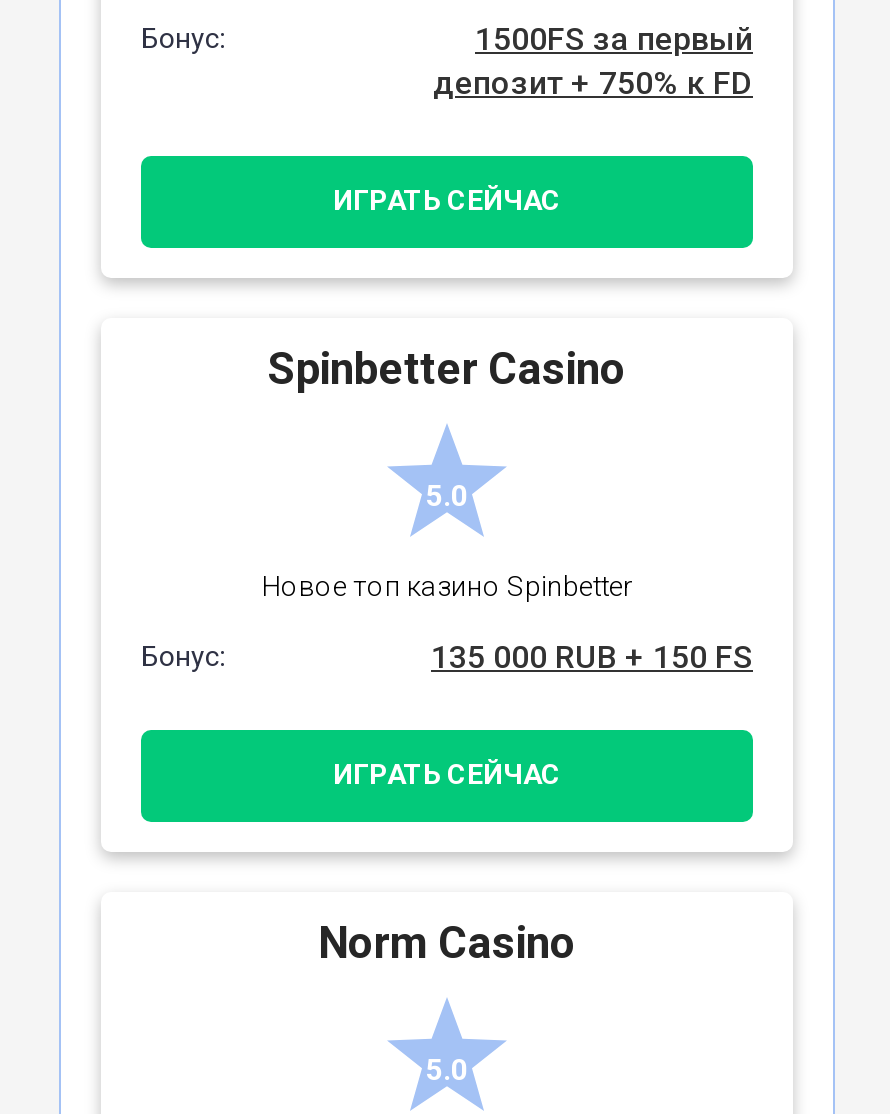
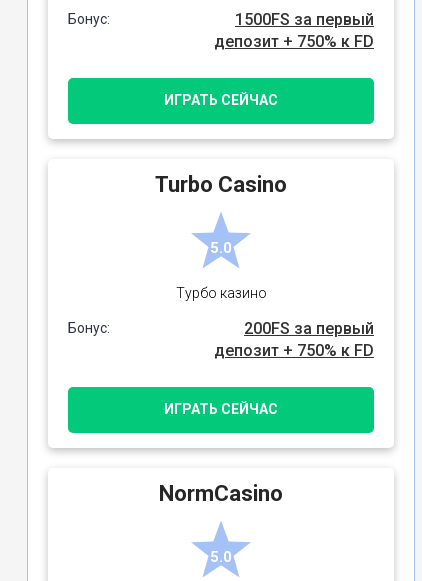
[268,343,626,393] Spinbetter Casino -> [155,172,287,197] Turbo Casino
[261,569,633,601] Новое топ казино Spinbetter -> [175,285,266,301] Турбо казино
[431,637,753,675] 135 000 RUB + 150 FS -> [214,319,374,360] 200FS за первый | депозит + 750% к FD
[318,917,576,967] Norm Casino -> [159,481,283,506] NormCasino

